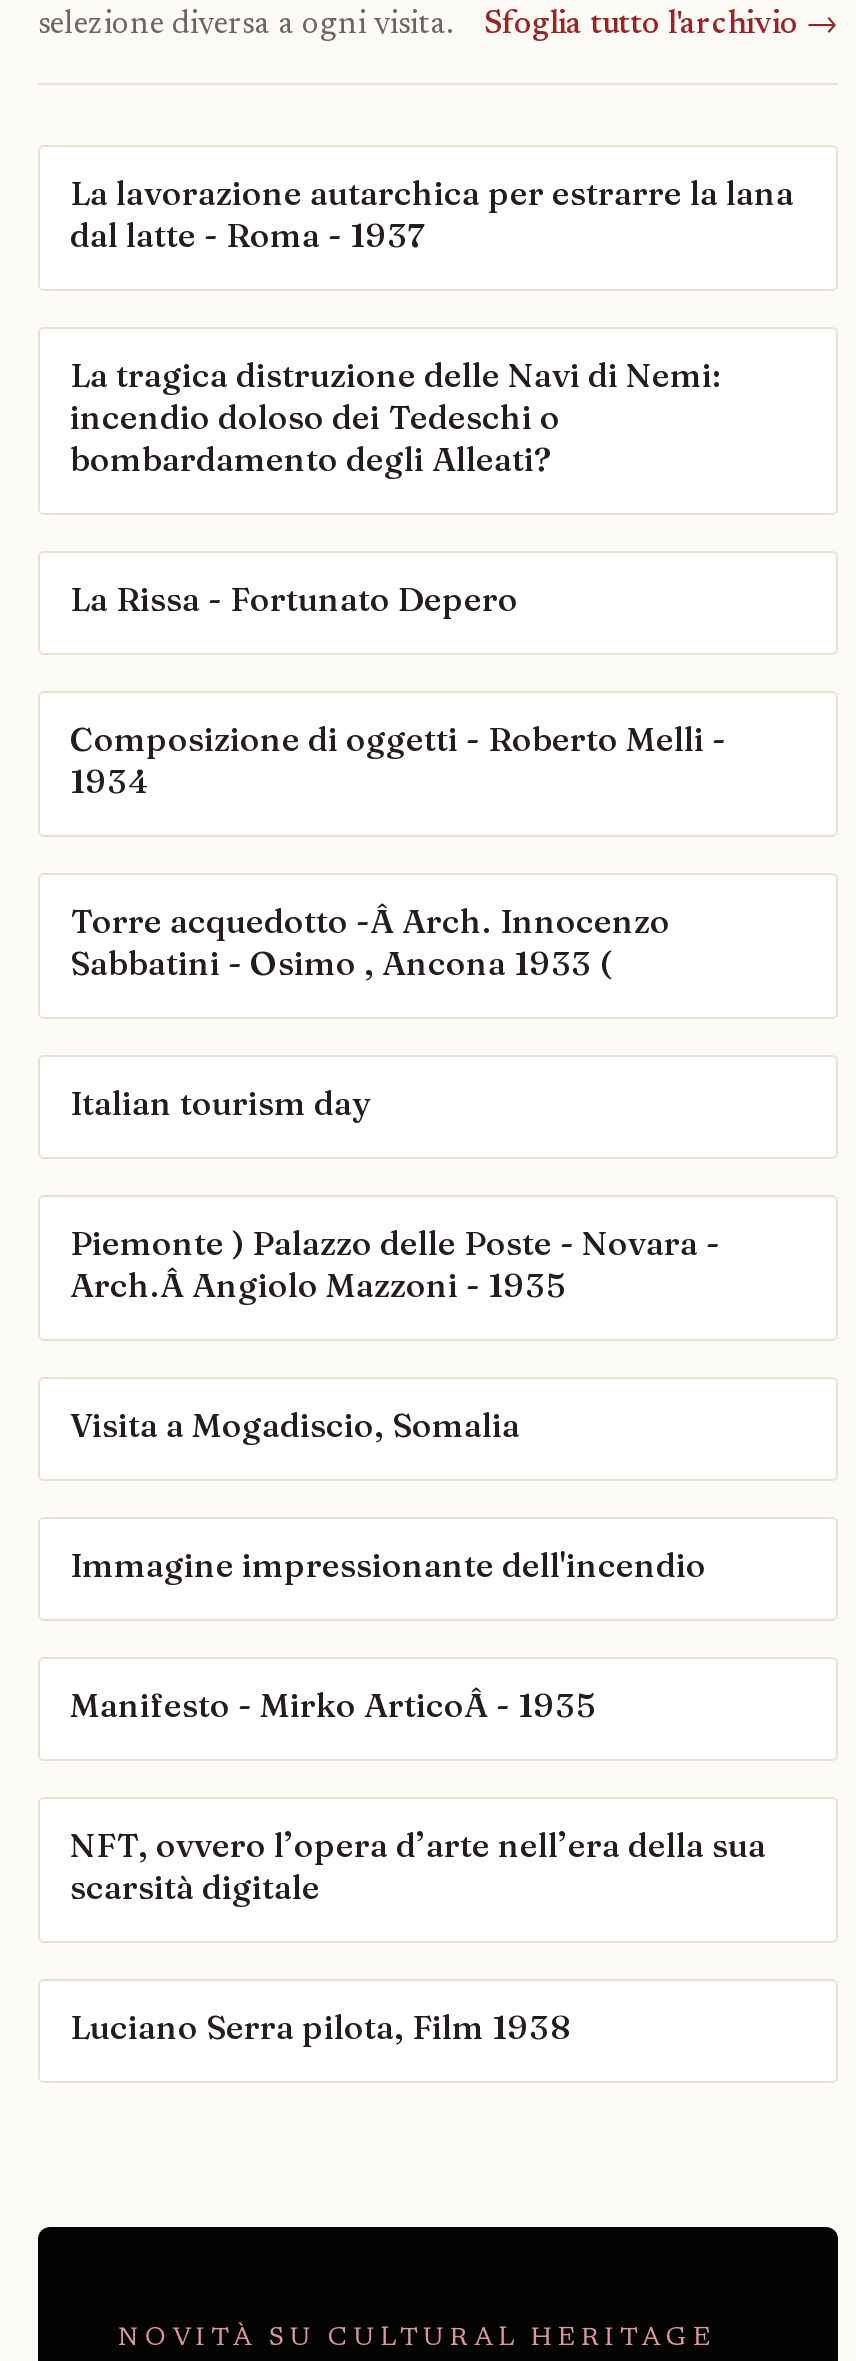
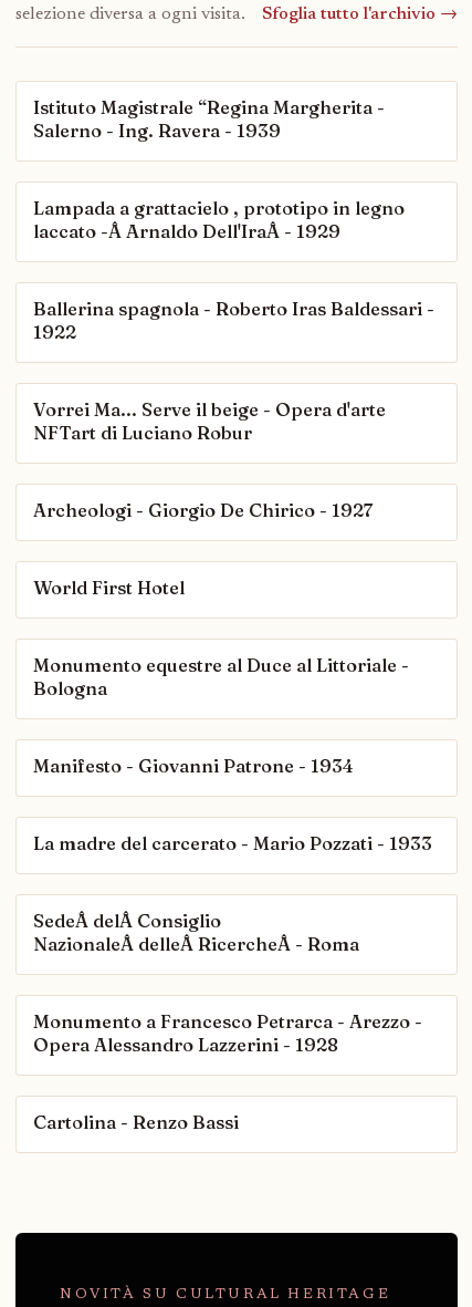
[70,173,794,255] La lavorazione autarchica per estrarre la lana | dal latte - Roma - 1937 -> [33,96,385,142] Istituto Magistrale “Regina Margherita - | Salerno - Ing. Ravera - 1939
[70,355,722,479] La tragica distruzione delle Navi di Nemi: | incendio doloso dei Tedeschi o | bombardamento degli Alleati? -> [33,197,405,242] Lampada a grattacielo , prototipo in legno | laccato -Â Arnaldo Dell'IraÂ - 1929
[70,579,518,619] La Rissa - Fortunato Depero -> [33,298,434,343] Ballerina spagnola - Roberto Iras Baldessari - | 1922
[70,719,726,801] Composizione di oggetti - Roberto Melli - | 1934 -> [33,398,386,444] Vorrei Ma... Serve il beige - Opera d'arte | NFTart di Luciano Robur
[70,901,670,983] Torre acquedotto -Â Arch. Innocenzo | Sabbatini - Osimo , Ancona 1933 ( -> [33,499,373,521] Archeologi - Giorgio De Chirico - 1927
[70,1083,370,1123] Italian tourism day -> [33,577,185,599] World First Hotel
[70,1223,720,1305] Piemonte ) Palazzo delle Poste - Novara - | Arch.Â Angiolo Mazzoni - 1935 -> [33,654,409,699] Monumento equestre al Duce al Littoriale - | Bologna
[70,1405,520,1445] Visita a Mogadiscio, Somalia -> [33,755,354,777] Manifesto - Giovanni Patrone - 1934
[70,1545,706,1585] Immagine impressionante dell'incendio -> [33,832,432,854] La madre del carcerato - Mario Pozzati - 1933
[70,1685,596,1725] Manifesto - Mirko ArticoÂ - 1935 -> [33,910,359,955] SedeÂ delÂ Consiglio | NazionaleÂ delleÂ RicercheÂ - Roma
[70,1825,766,1907] NFT, ovvero l’opera d’arte nell’era della sua | scarsità digitale -> [33,1010,422,1056] Monumento a Francesco Petrarca - Arezzo - | Opera Alessandro Lazzerini - 1928
[70,2007,570,2047] Luciano Serra pilota, Film 1938 -> [33,1111,239,1133] Cartolina - Renzo Bassi

